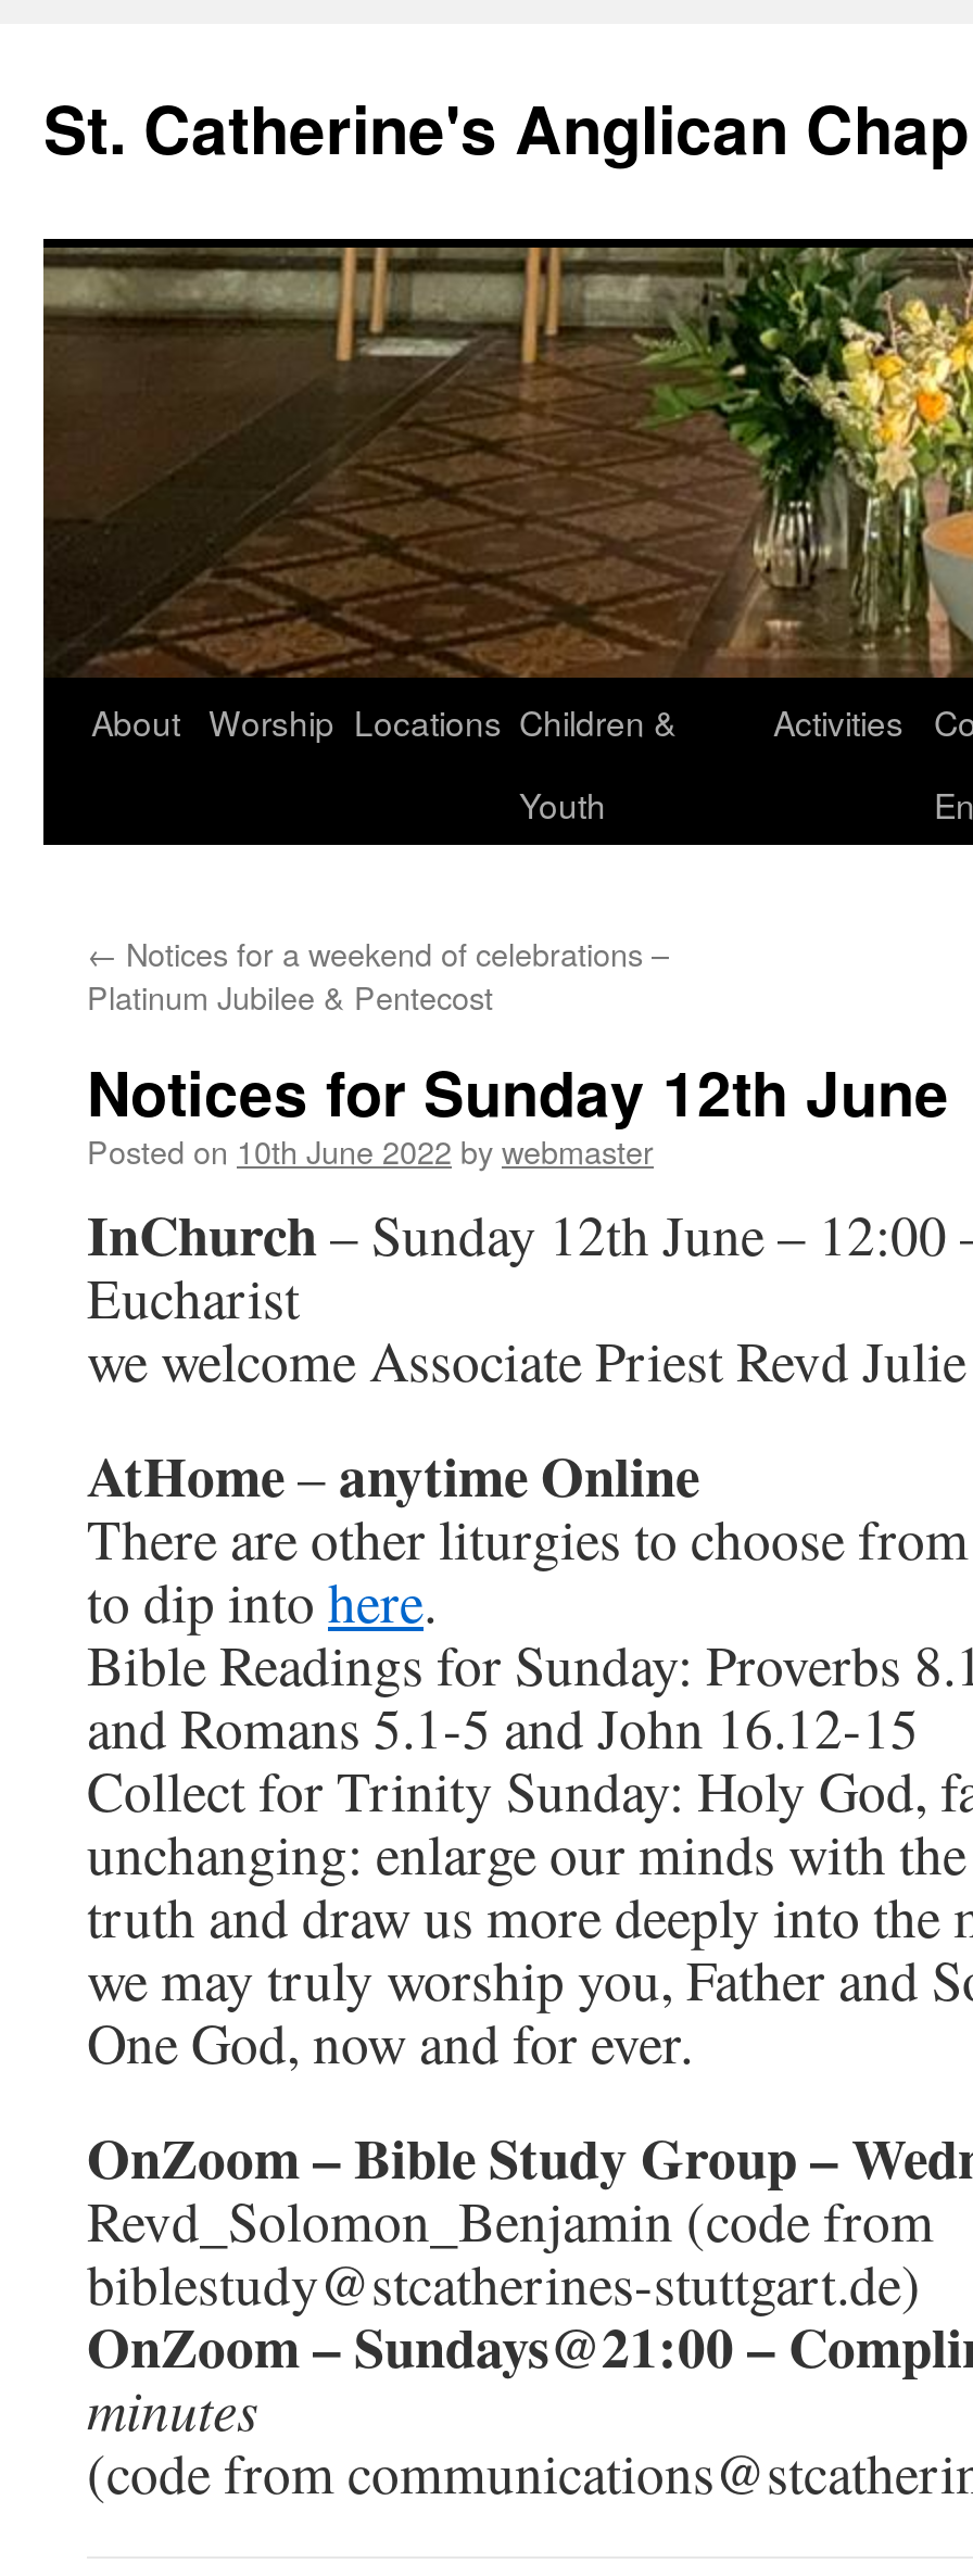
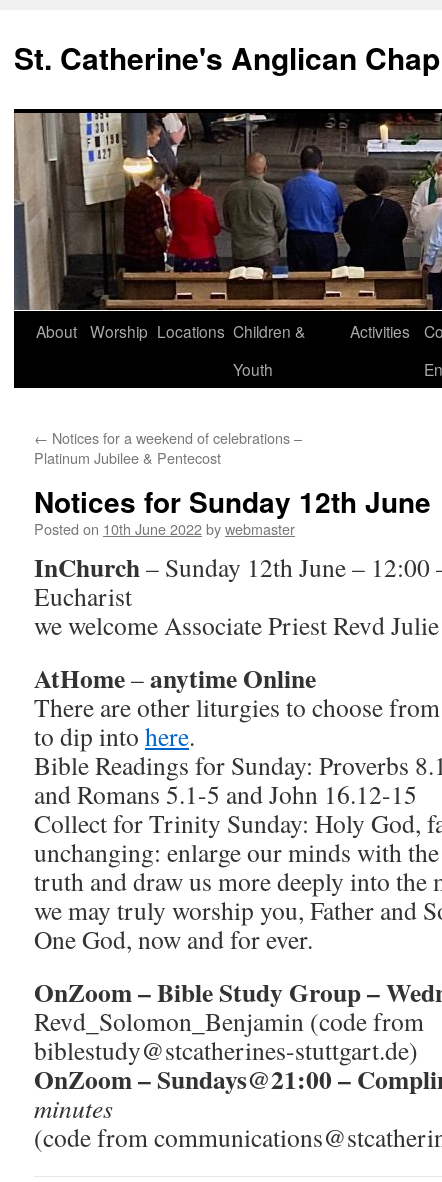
[43,245,966,678] [image] -> [14,112,439,312] [image]

